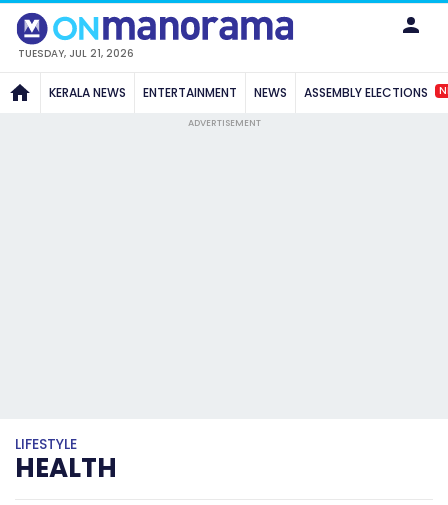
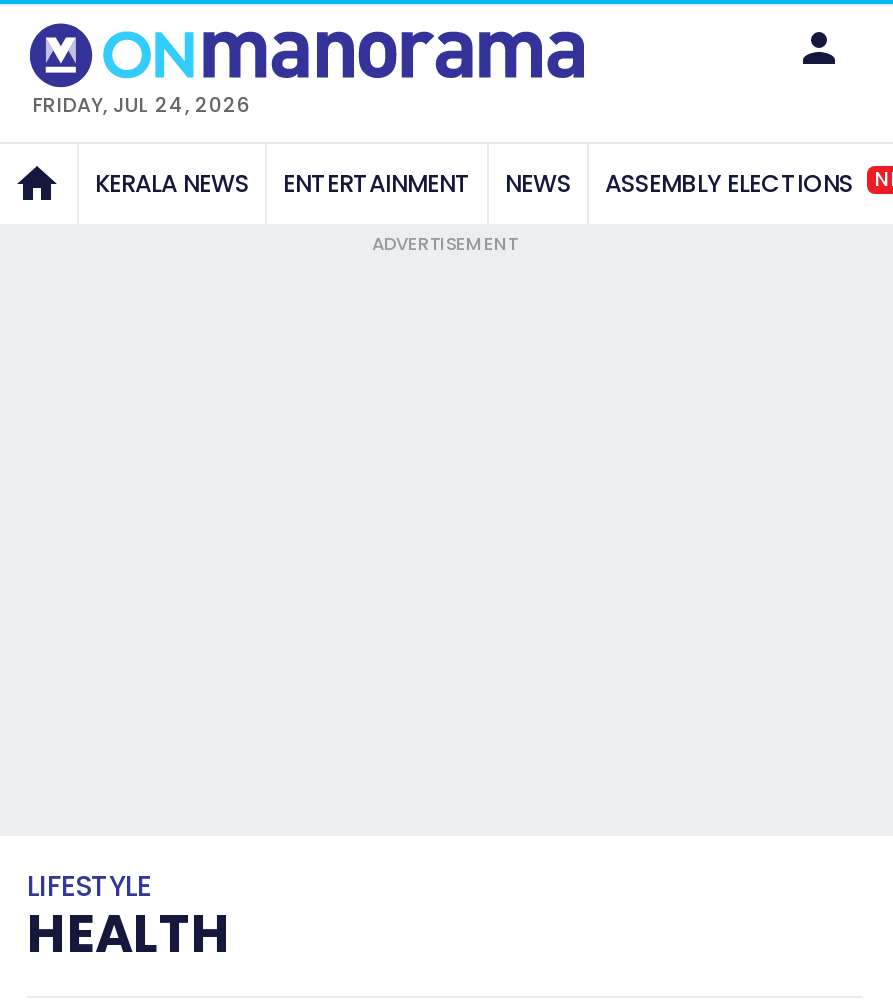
[18,46,134,61] TUESDAY, JUL 21, 2026 -> [33,89,251,119] FRIDAY, JUL 24, 2026

